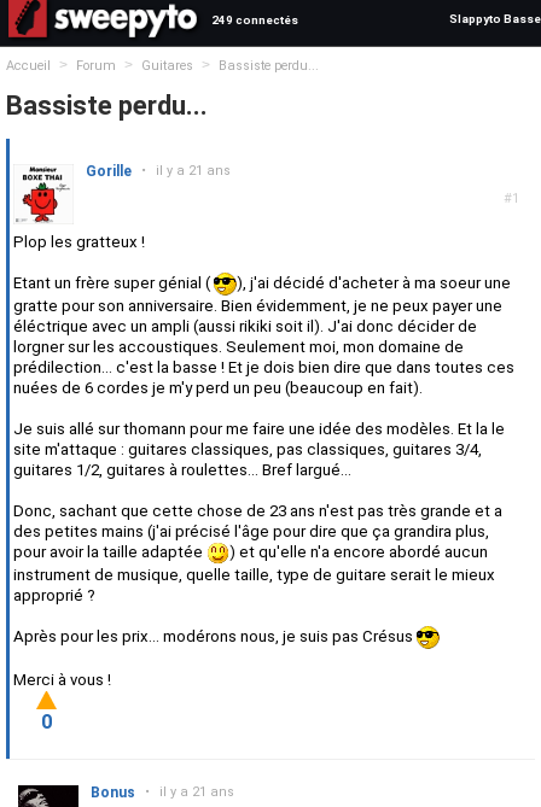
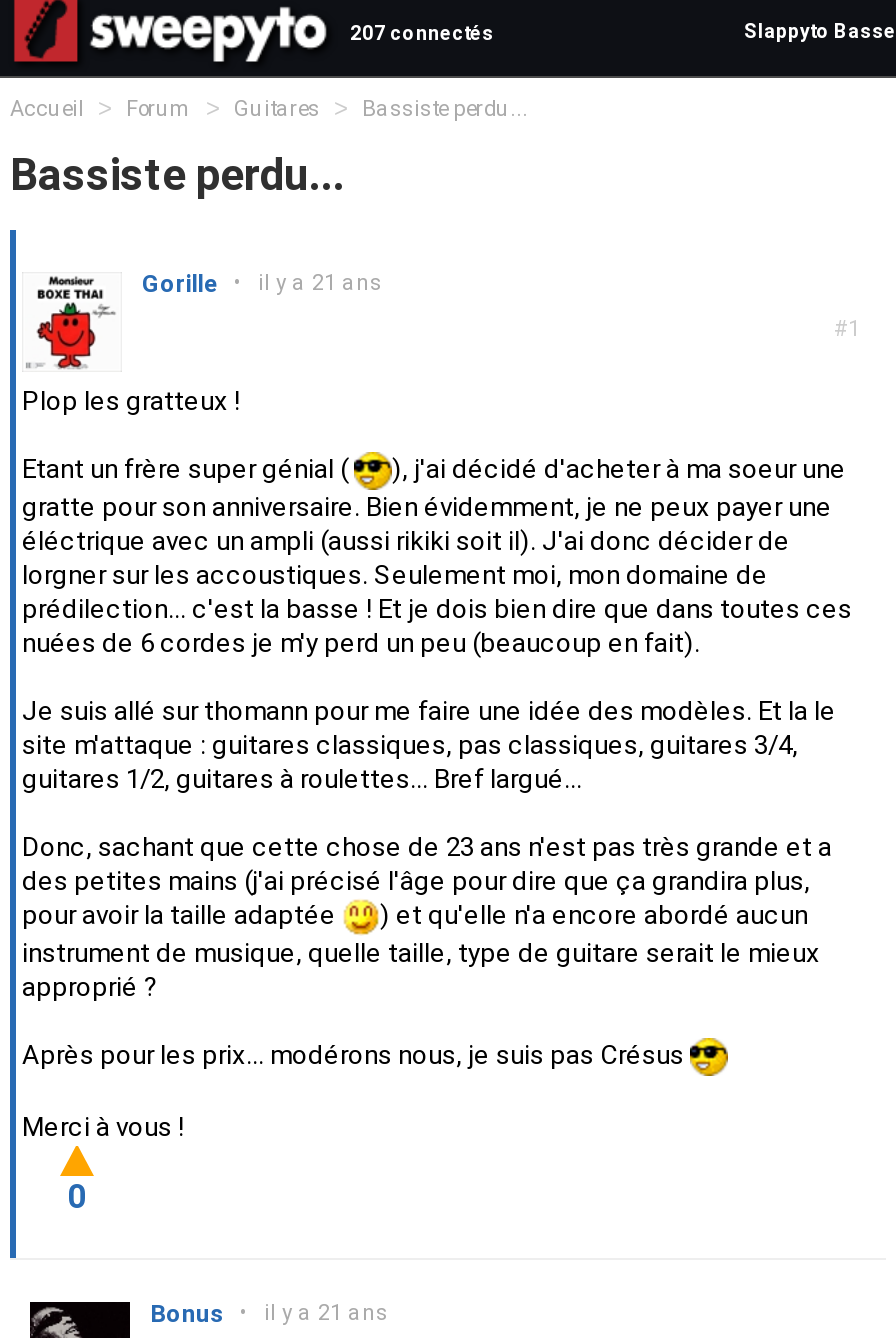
[211,13,298,27] 249 connectés -> [350,22,494,44] 207 connectés

